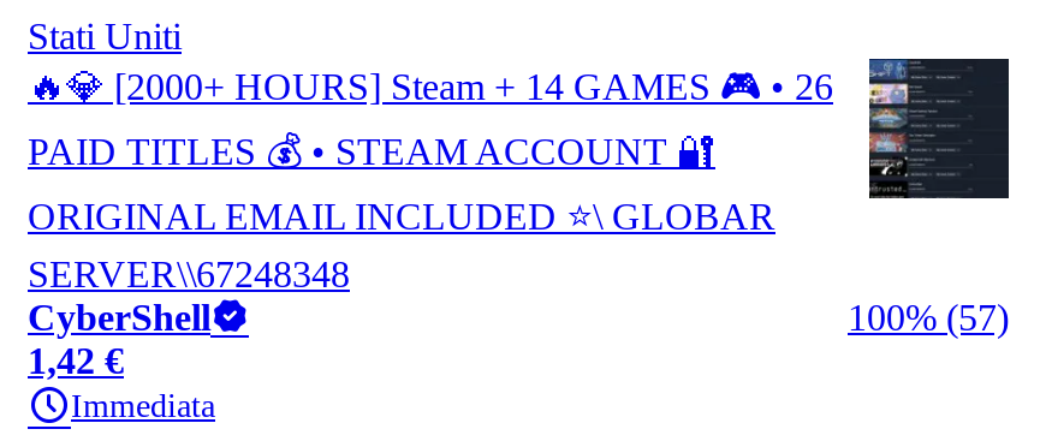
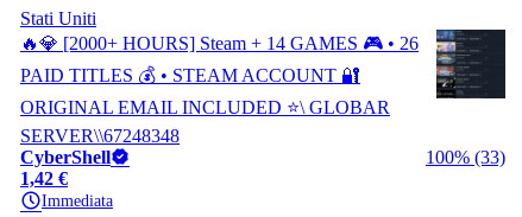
[848,297,1009,338] 100% (57) -> [426,147,505,167] 100% (33)

